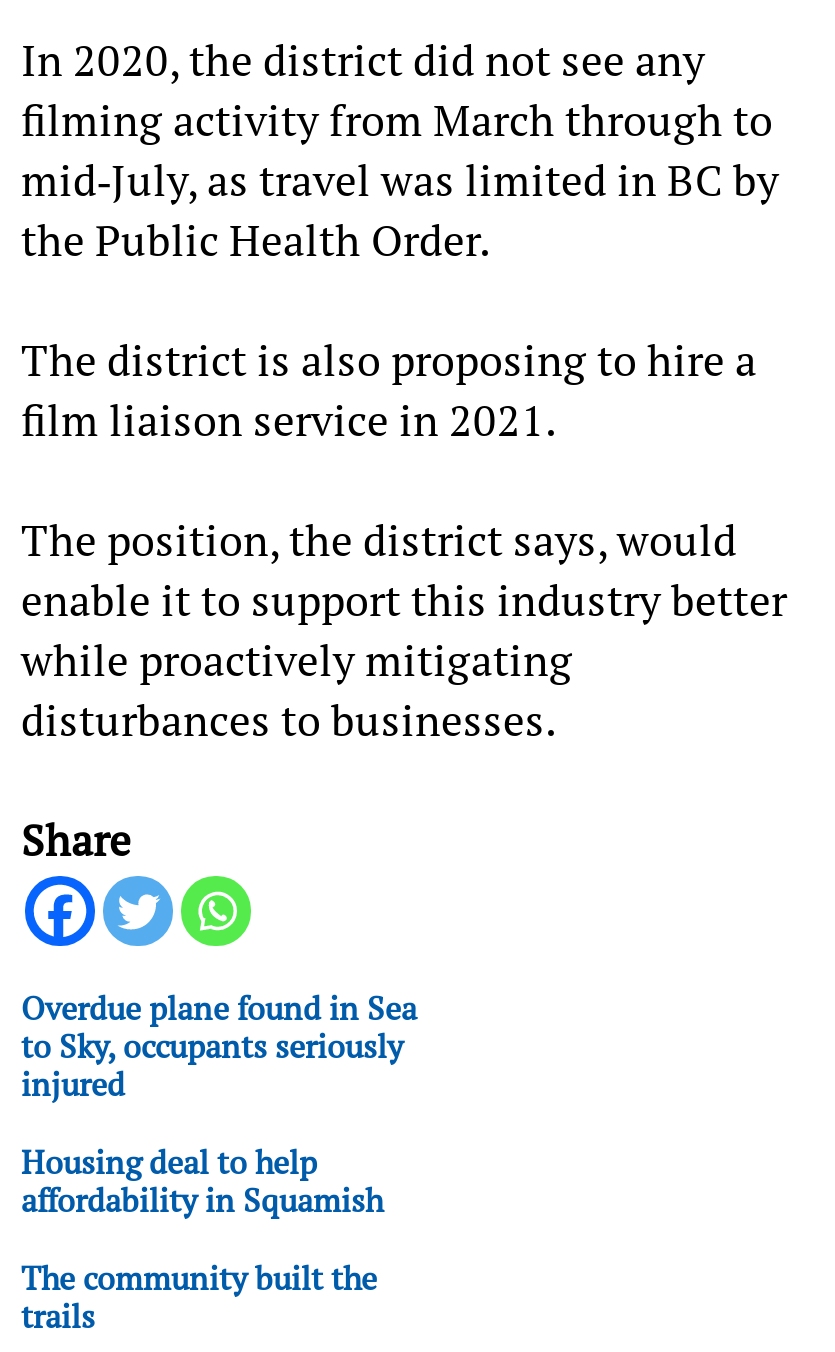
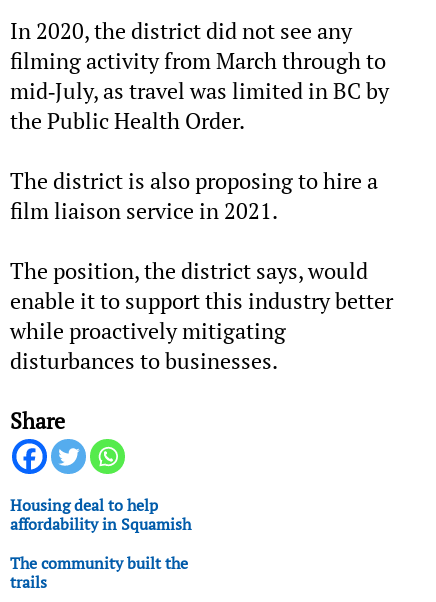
[21,985,417,1105] Overdue plane found in Sea | to Sky, occupants seriously | injured -> none

